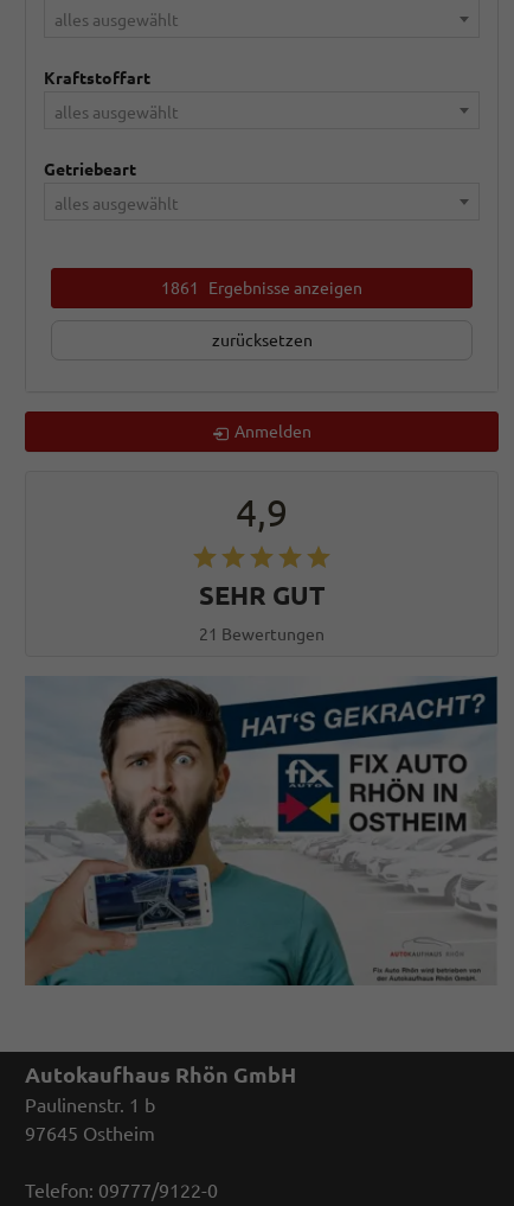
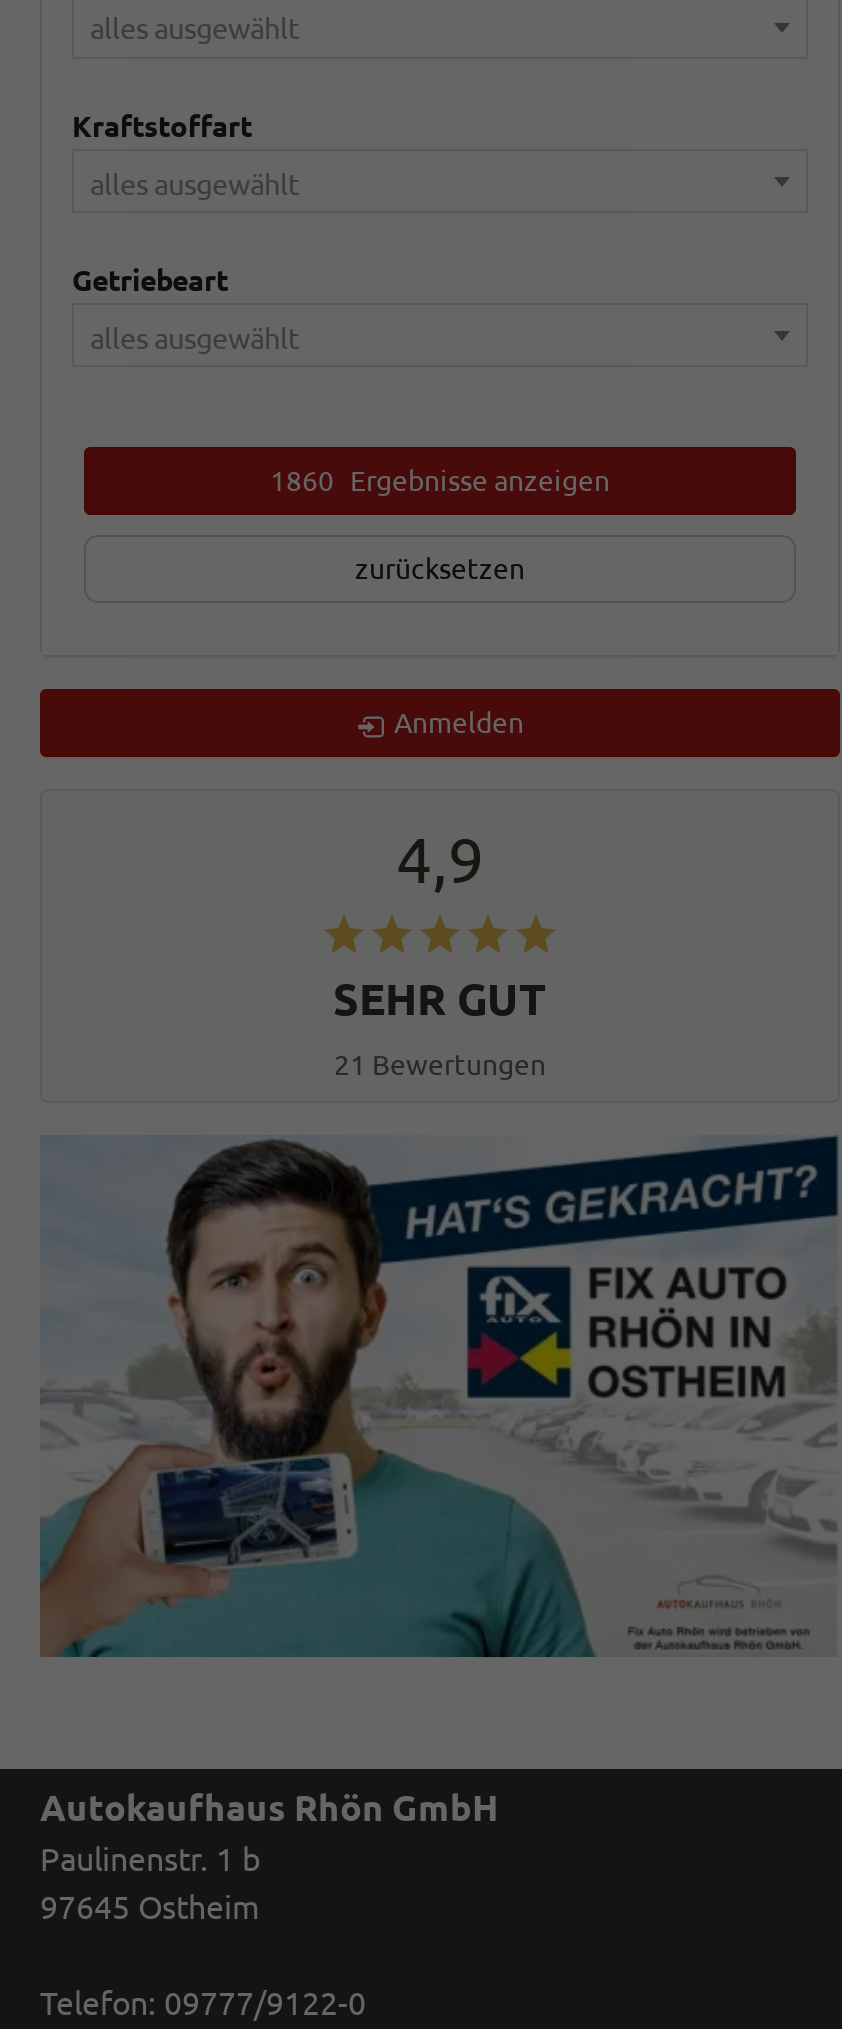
[161,279,362,298] 1861 Ergebnisse anzeigen -> [270,466,610,498] 1860 Ergebnisse anzeigen

